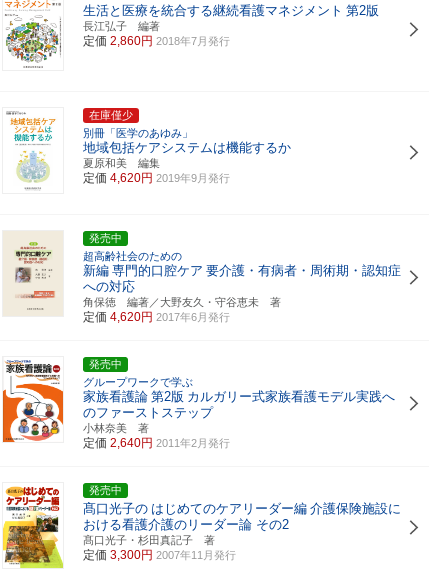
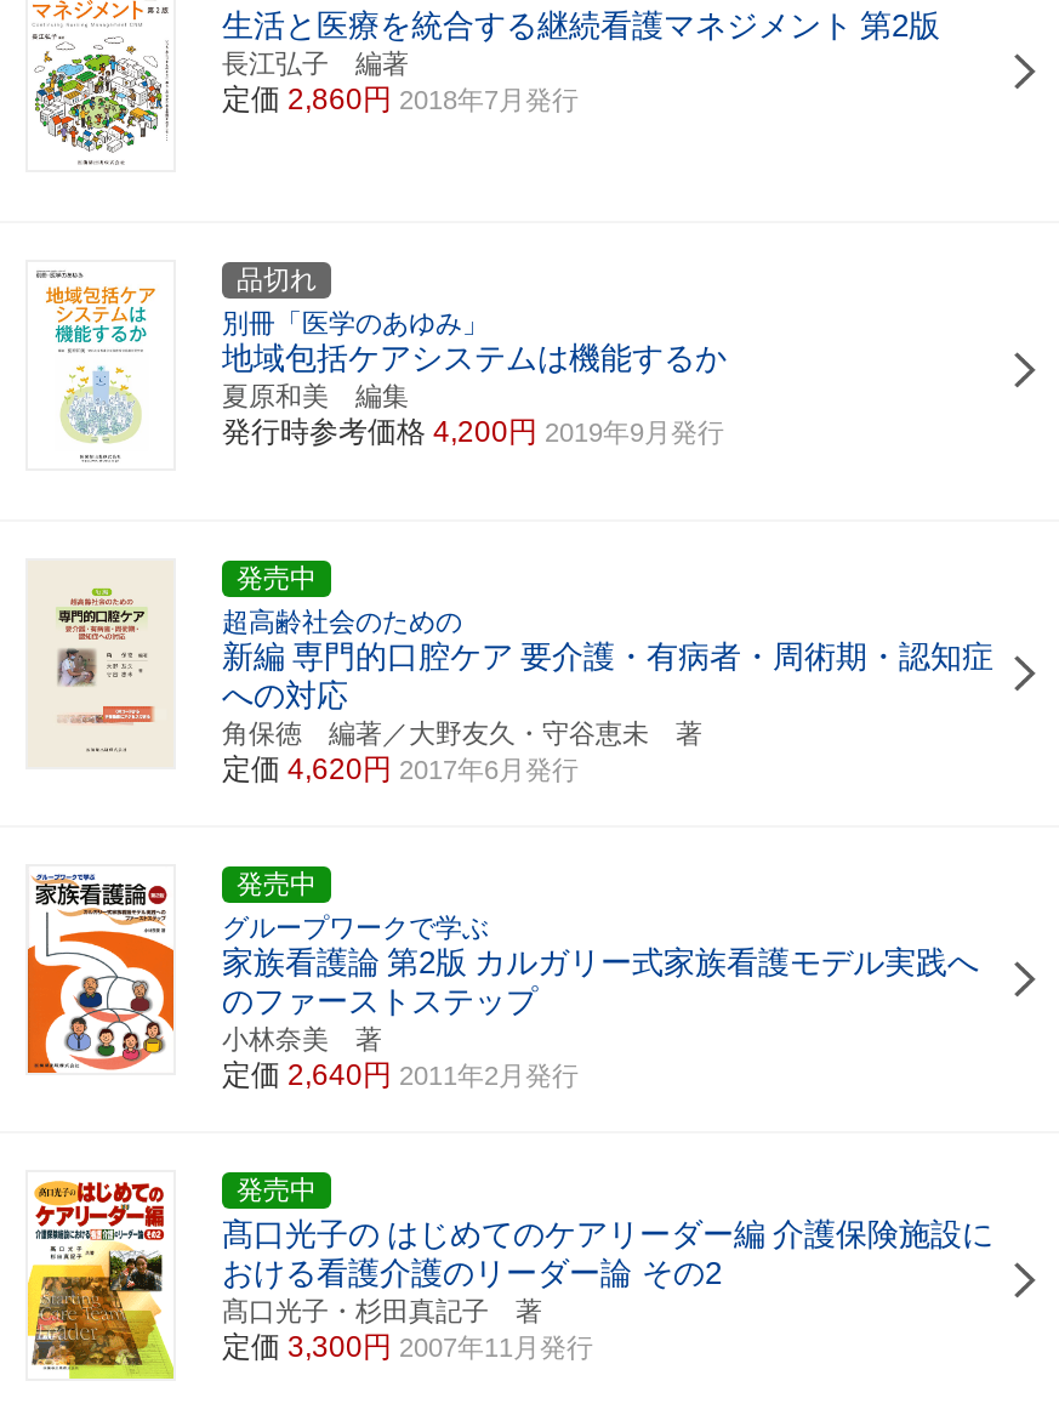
[89,109,133,121] 在庫僅少 -> [237,264,317,293] 品切れ
[83,171,230,185] 定価4,620円 2019年9月発行 -> [222,415,724,449] 発行時参考価格4,200円 2019年9月発行

